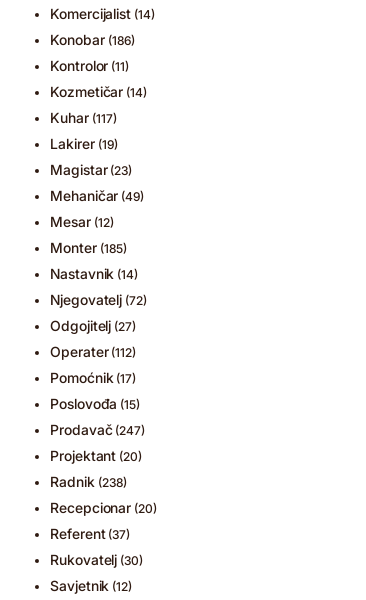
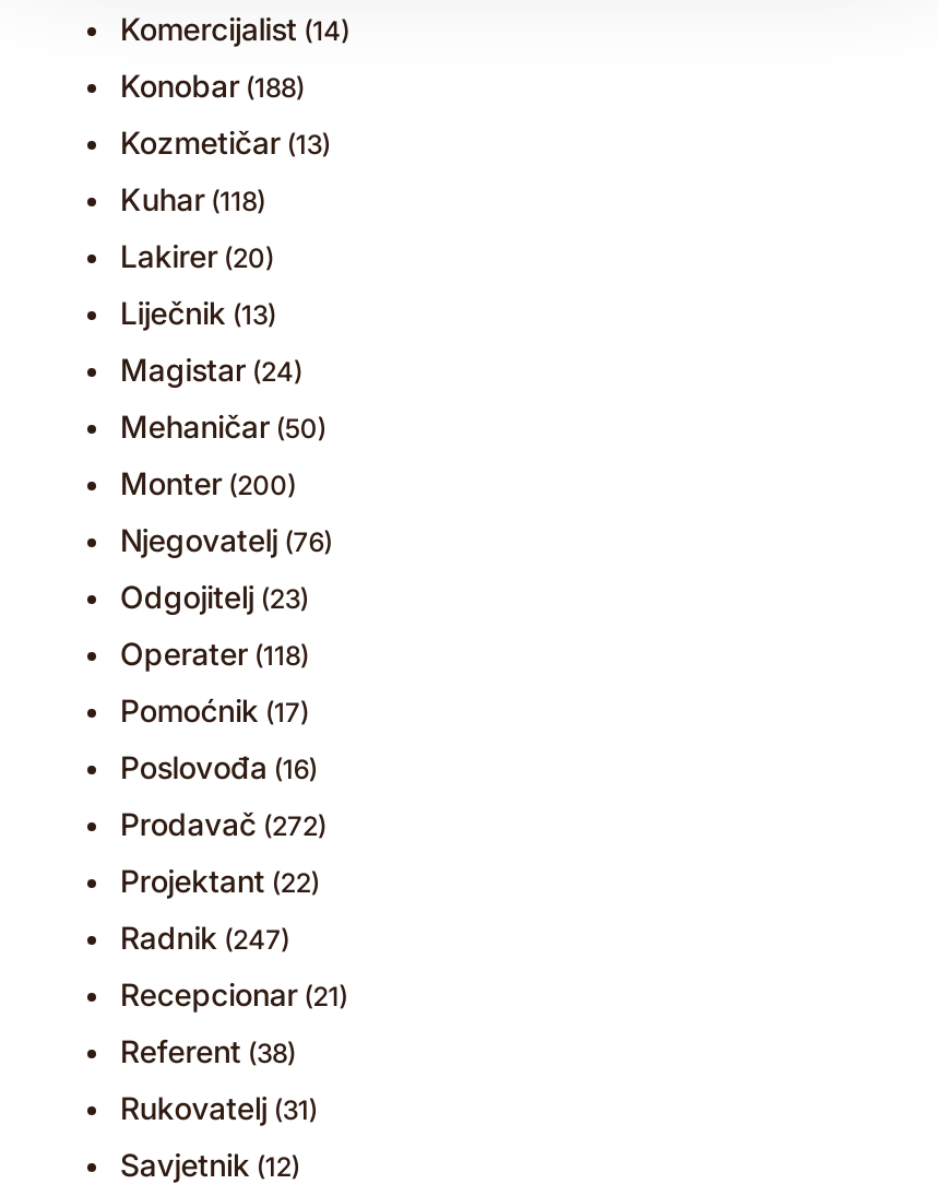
[50,31,147,360] Konobar (186) | Kontrolor (11) | Kozmetičar (14) | Kuhar (117) | Lakirer (19) | Magistar (23) | Mehaničar (49) | Mesar (12) | Monter (185) | Nastavnik (14) | Njegovatelj (72) | Odgojitelj (27) | Operater (112) -> [120,67,332,672] Konobar (188) | Kozmetičar (13) | Kuhar (118) | Lakirer (20) | Liječnik (13) | Magistar (24) | Mehaničar (50) | Monter (200) | Njegovatelj (76) | Odgojitelj (23) | Operater (118)
[50,395,140,412] Poslovođa (15) -> [120,748,318,785] Poslovođa (16)
[50,421,145,438] Prodavač (247) -> [120,805,326,842] Prodavač (272)
[50,447,142,464] Projektant (20) -> [120,862,320,899] Projektant (22)
[50,473,127,490] Radnik (238) -> [120,919,290,956] Radnik (247)
[50,499,157,516] Recepcionar (20) -> [120,975,348,1013] Recepcionar (21)
[50,525,130,542] Referent (37) -> [120,1032,296,1069] Referent (38)
[50,551,143,568] Rukovatelj (30) -> [120,1089,317,1126] Rukovatelj (31)

